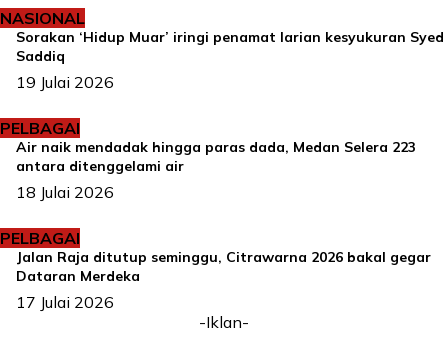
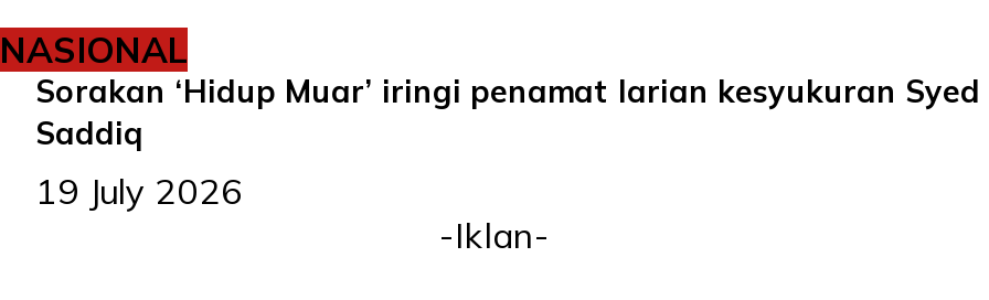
[0,72,431,312] 19 Julai 2026 | PELBAGAI | Air naik mendadak hingga paras dada, Medan Selera 223 | antara ditenggelami air | 18 Julai 2026 | PELBAGAI | Jalan Raja ditutup seminggu, Citrawarna 2026 bakal gegar | Dataran Merdeka | 17 Julai 2026 -> [35,169,243,213] 19 July 2026

